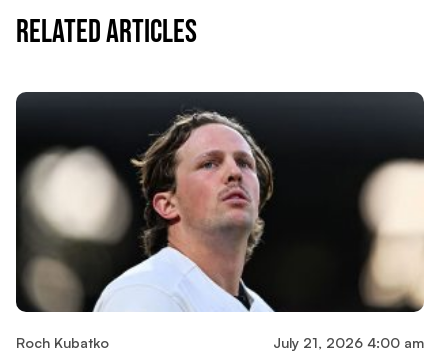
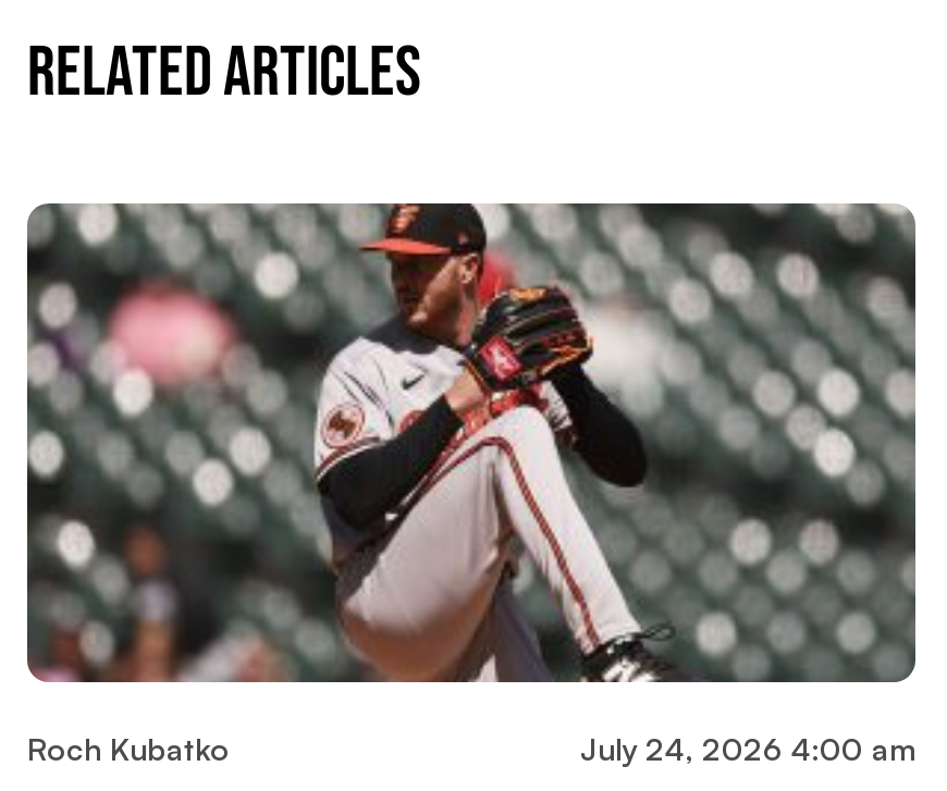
[16,91,424,351] [image] | July 21, 2026 4:00 am -> [25,201,918,767] [image] | July 24, 2026 4:00 am

